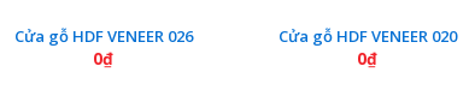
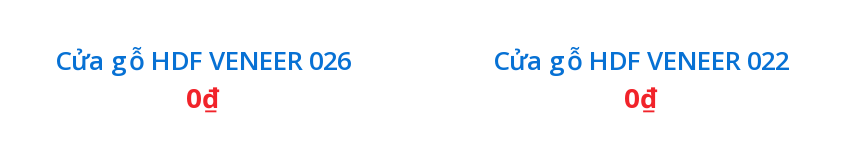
[278,25,456,47] Cửa gỗ HDF VENEER 020 -> [493,42,789,78] Cửa gỗ HDF VENEER 022

